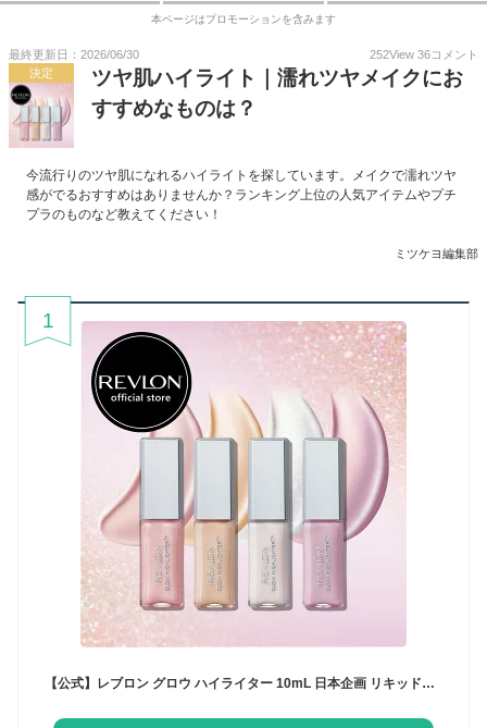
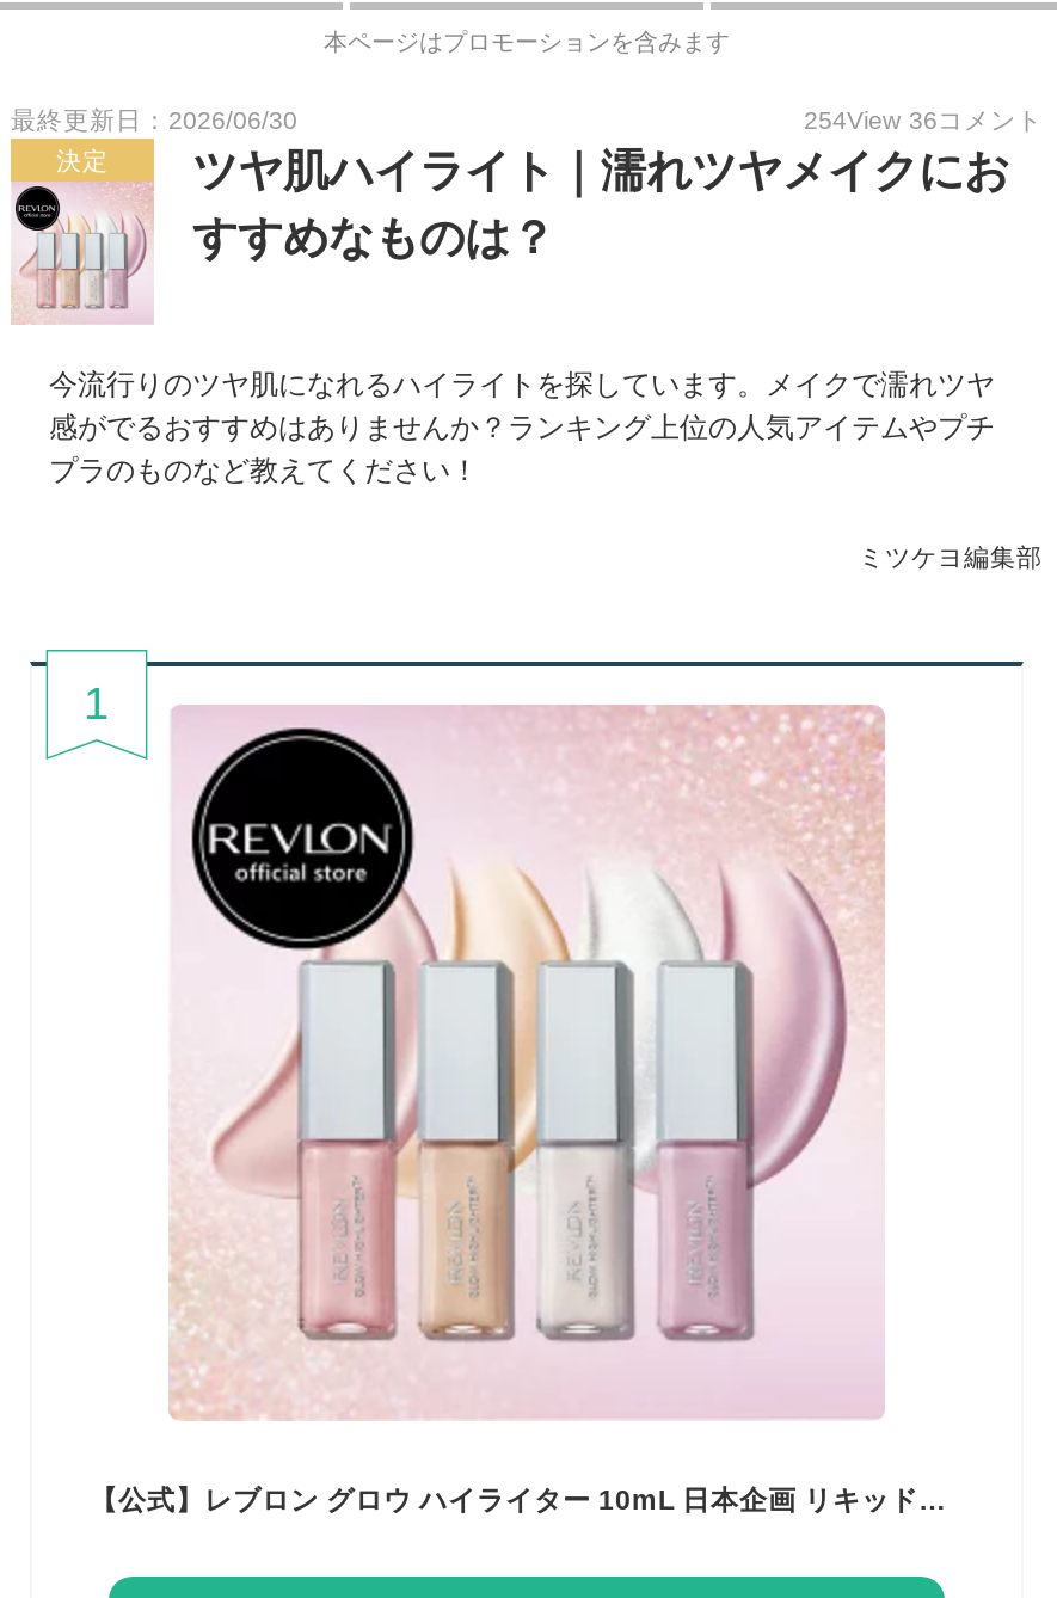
[370,47,478,60] 252View 36コメント -> [804,104,1043,133] 254View 36コメント

